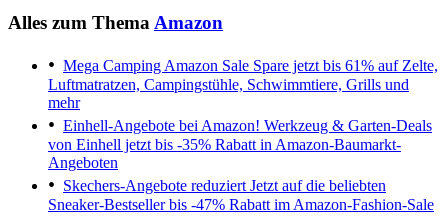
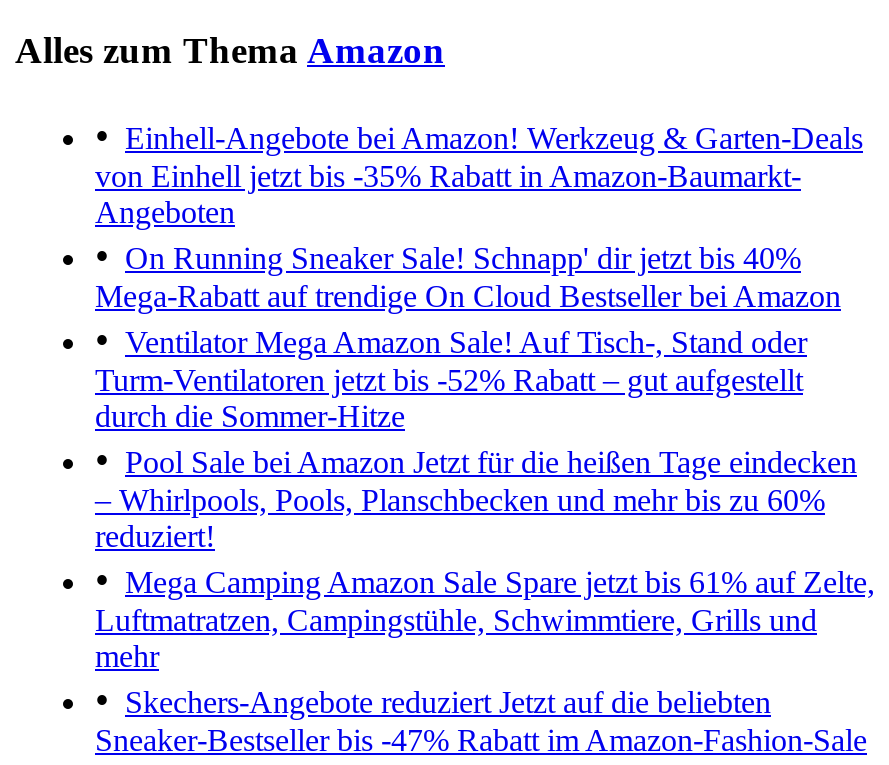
none -> [95,241,857,553] On Running Sneaker Sale! Schnapp' dir jetzt bis 40% | Mega-Rabatt auf trendige On Cloud Bestseller bei Amazon | Ventilator Mega Amazon Sale! Auf Tisch-, Stand oder | Turm-Ventilatoren jetzt bis -52% Rabatt – gut aufgestellt | durch die Sommer-Hitze | Pool Sale bei Amazon Jetzt für die heißen Tage eindecken | – Whirlpools, Pools, Planschbecken und mehr bis zu 60% | reduziert!
moved [48,57,438,111] -> [95,565,875,673]: Mega Camping Amazon Sale Spare jetzt bis 61% auf Zelte, | Luftmatratzen, Campingstühle, Schwimmtiere, Grills und | mehr
moved [48,117,432,171] -> [95,121,863,229]: Einhell-Angebote bei Amazon! Werkzeug & Garten-Deals | von Einhell jetzt bis -35% Rabatt in Amazon-Baumarkt- | Angeboten

